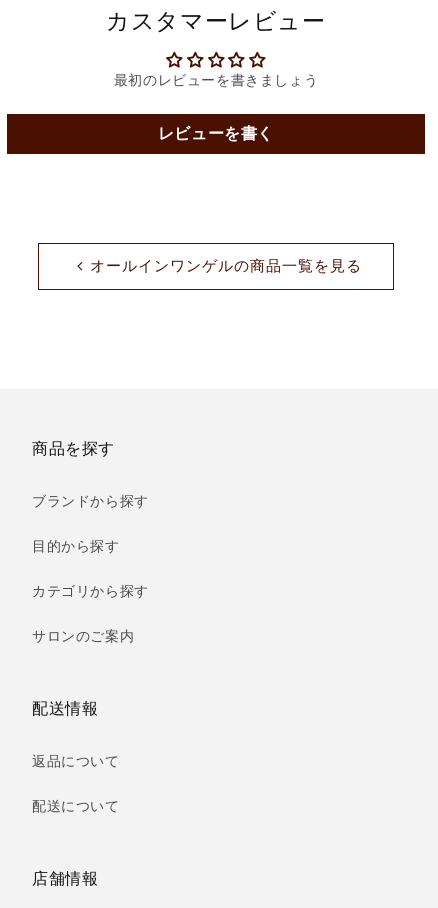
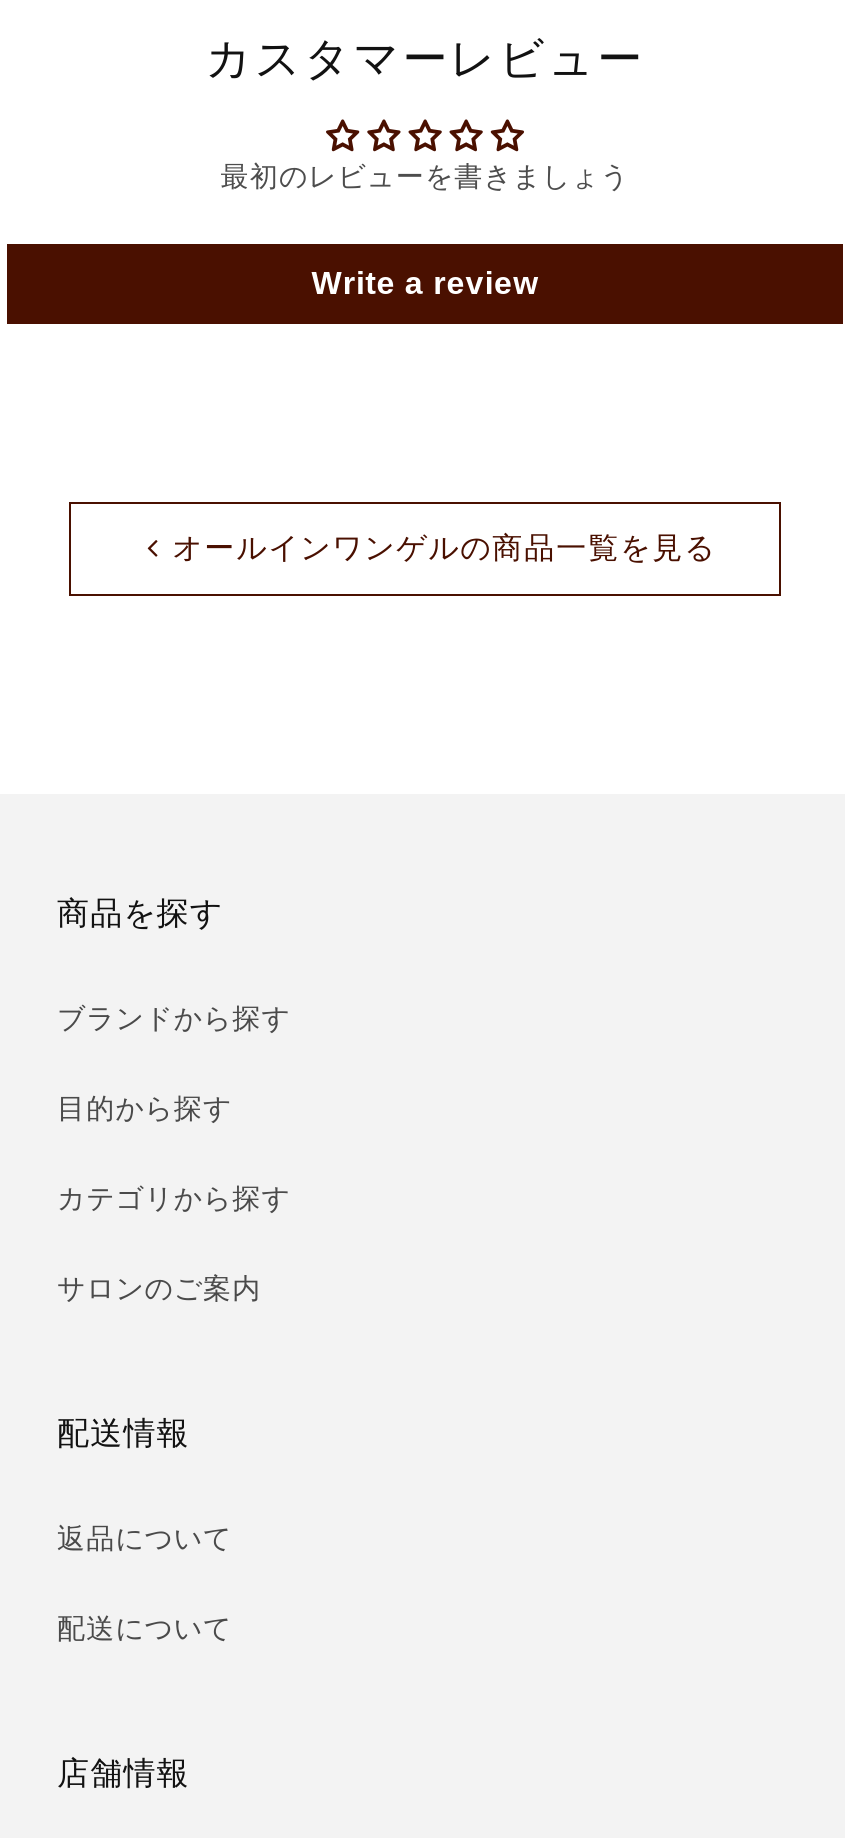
[158,125,274,142] レビューを書く -> [312,266,538,300] Write a review

